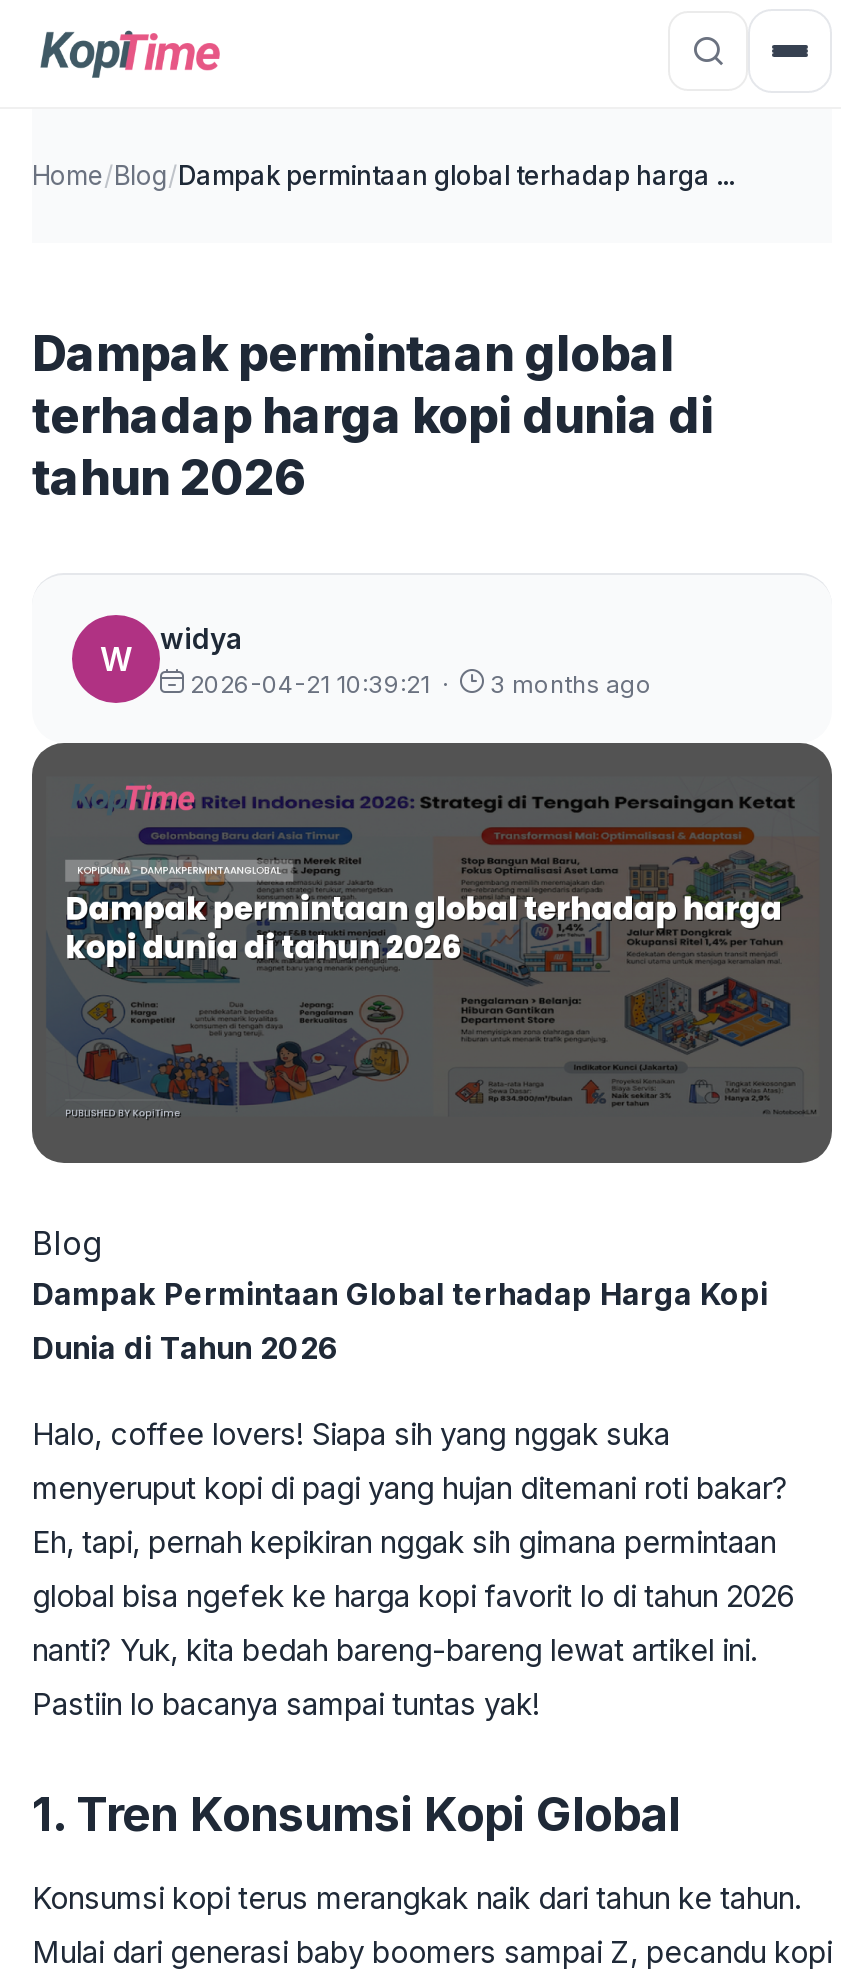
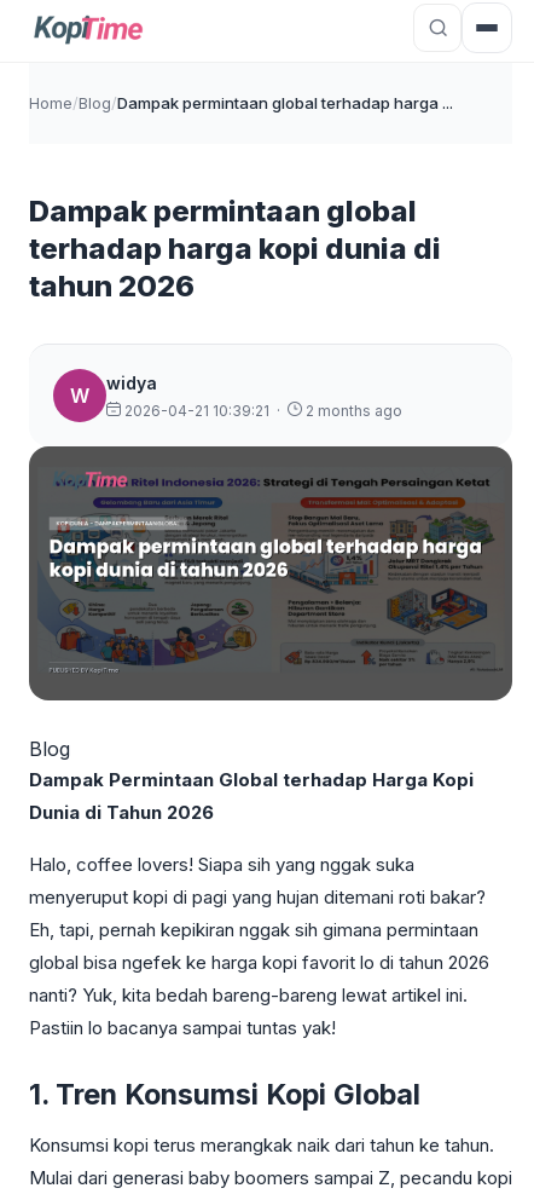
[184,668,652,698] 2026-04-21 10:39:21 · 3 months ago -> [121,401,402,419] 2026-04-21 10:39:21 · 2 months ago

